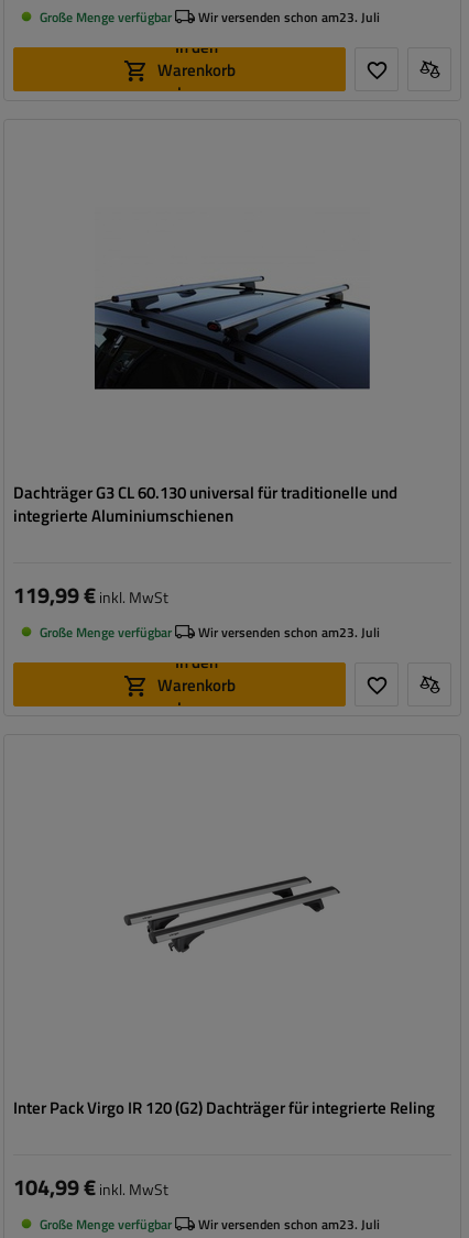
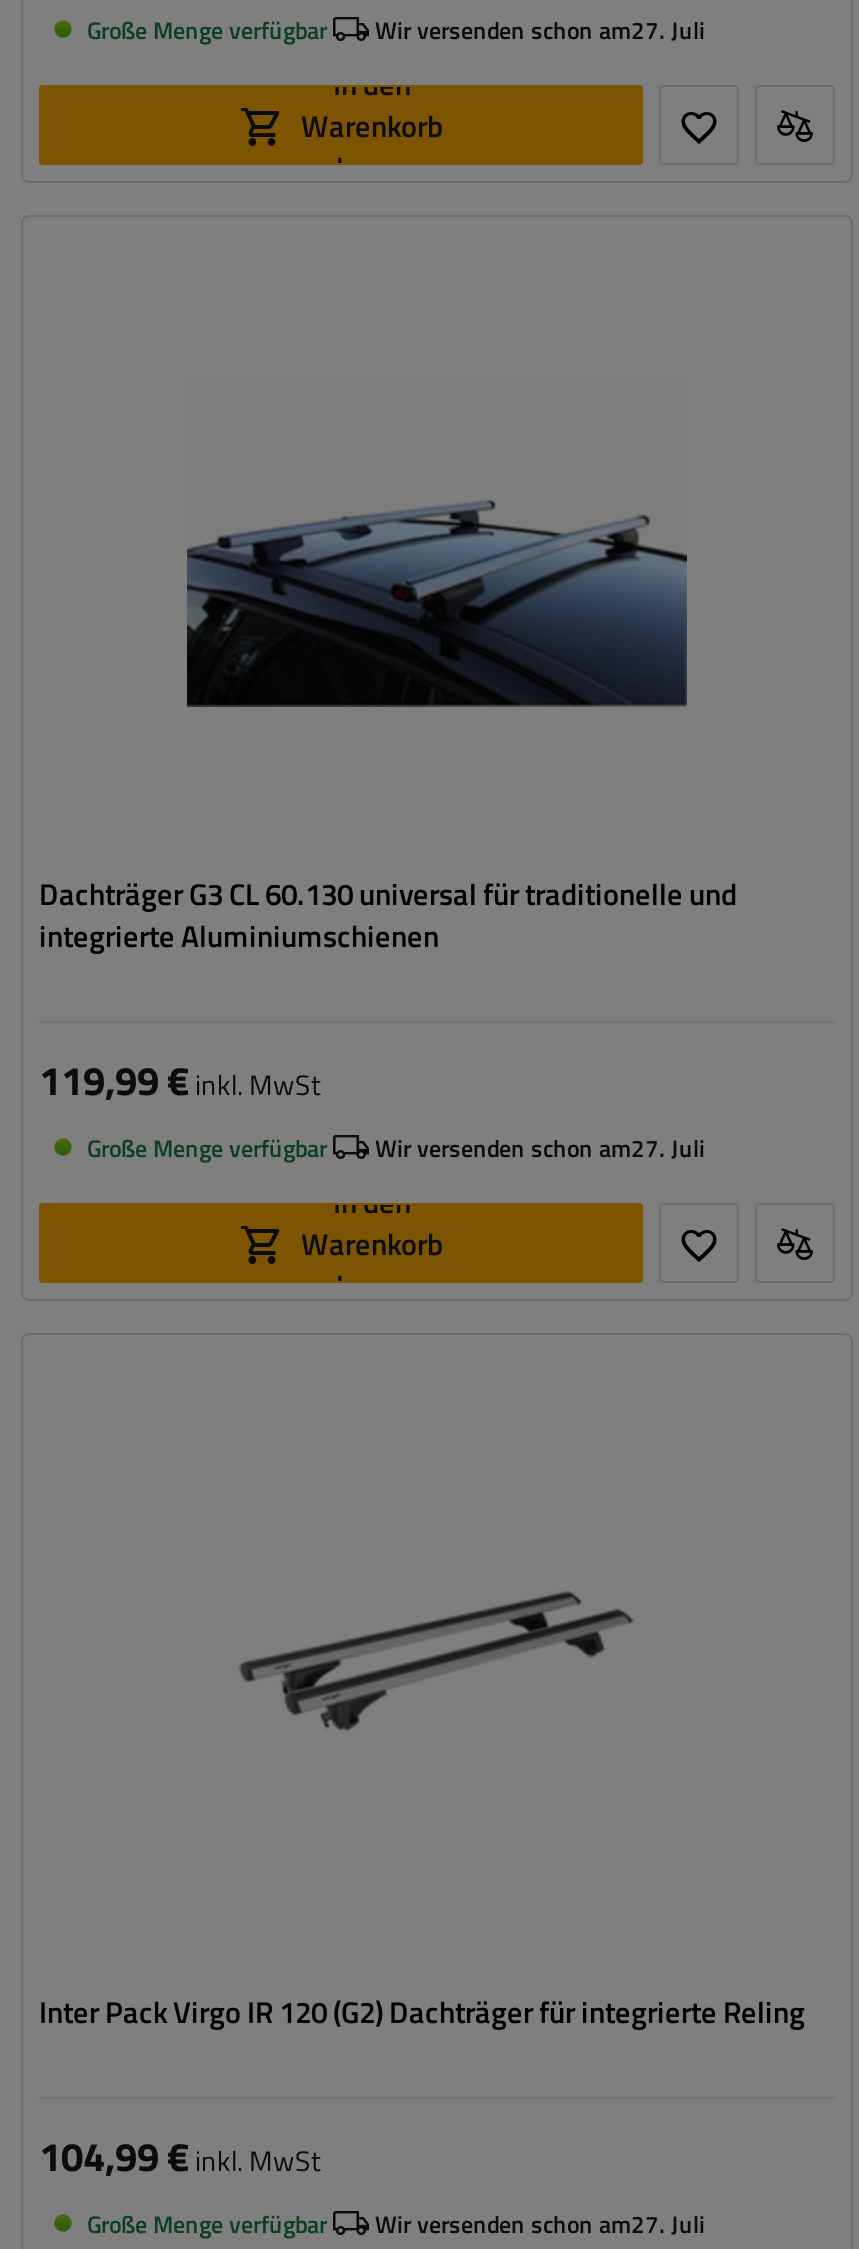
[198,6,380,27] Wir versenden schon am23. Juli -> [375,10,705,48] Wir versenden schon am27. Juli
[198,621,380,642] Wir versenden schon am23. Juli -> [375,1128,705,1166] Wir versenden schon am27. Juli
[198,1213,380,1234] Wir versenden schon am23. Juli -> [375,2204,705,2242] Wir versenden schon am27. Juli

